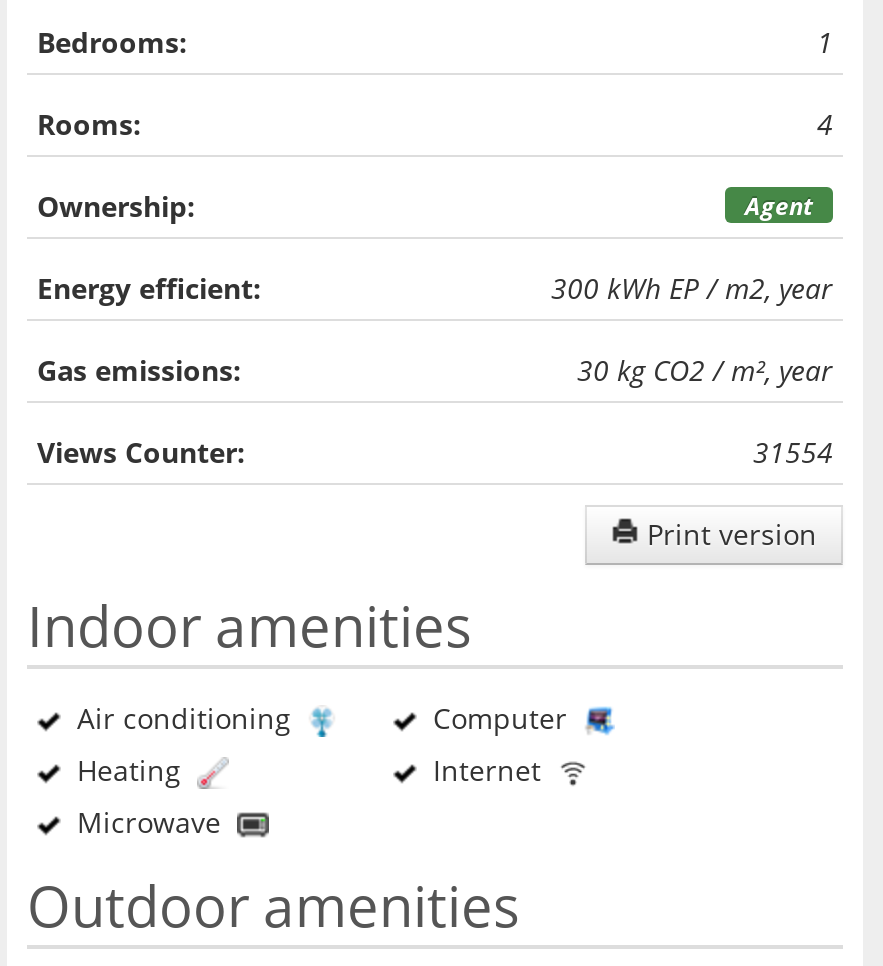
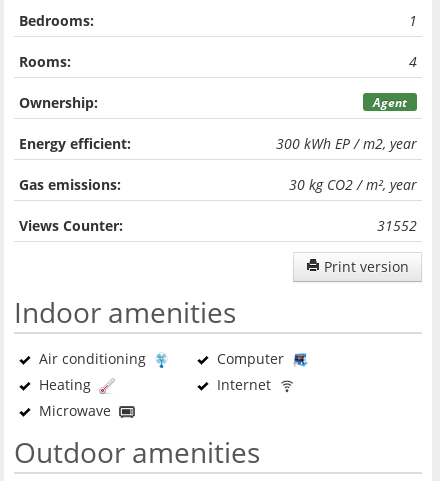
[753,433,833,471] 31554 -> [377,216,417,235] 31552

